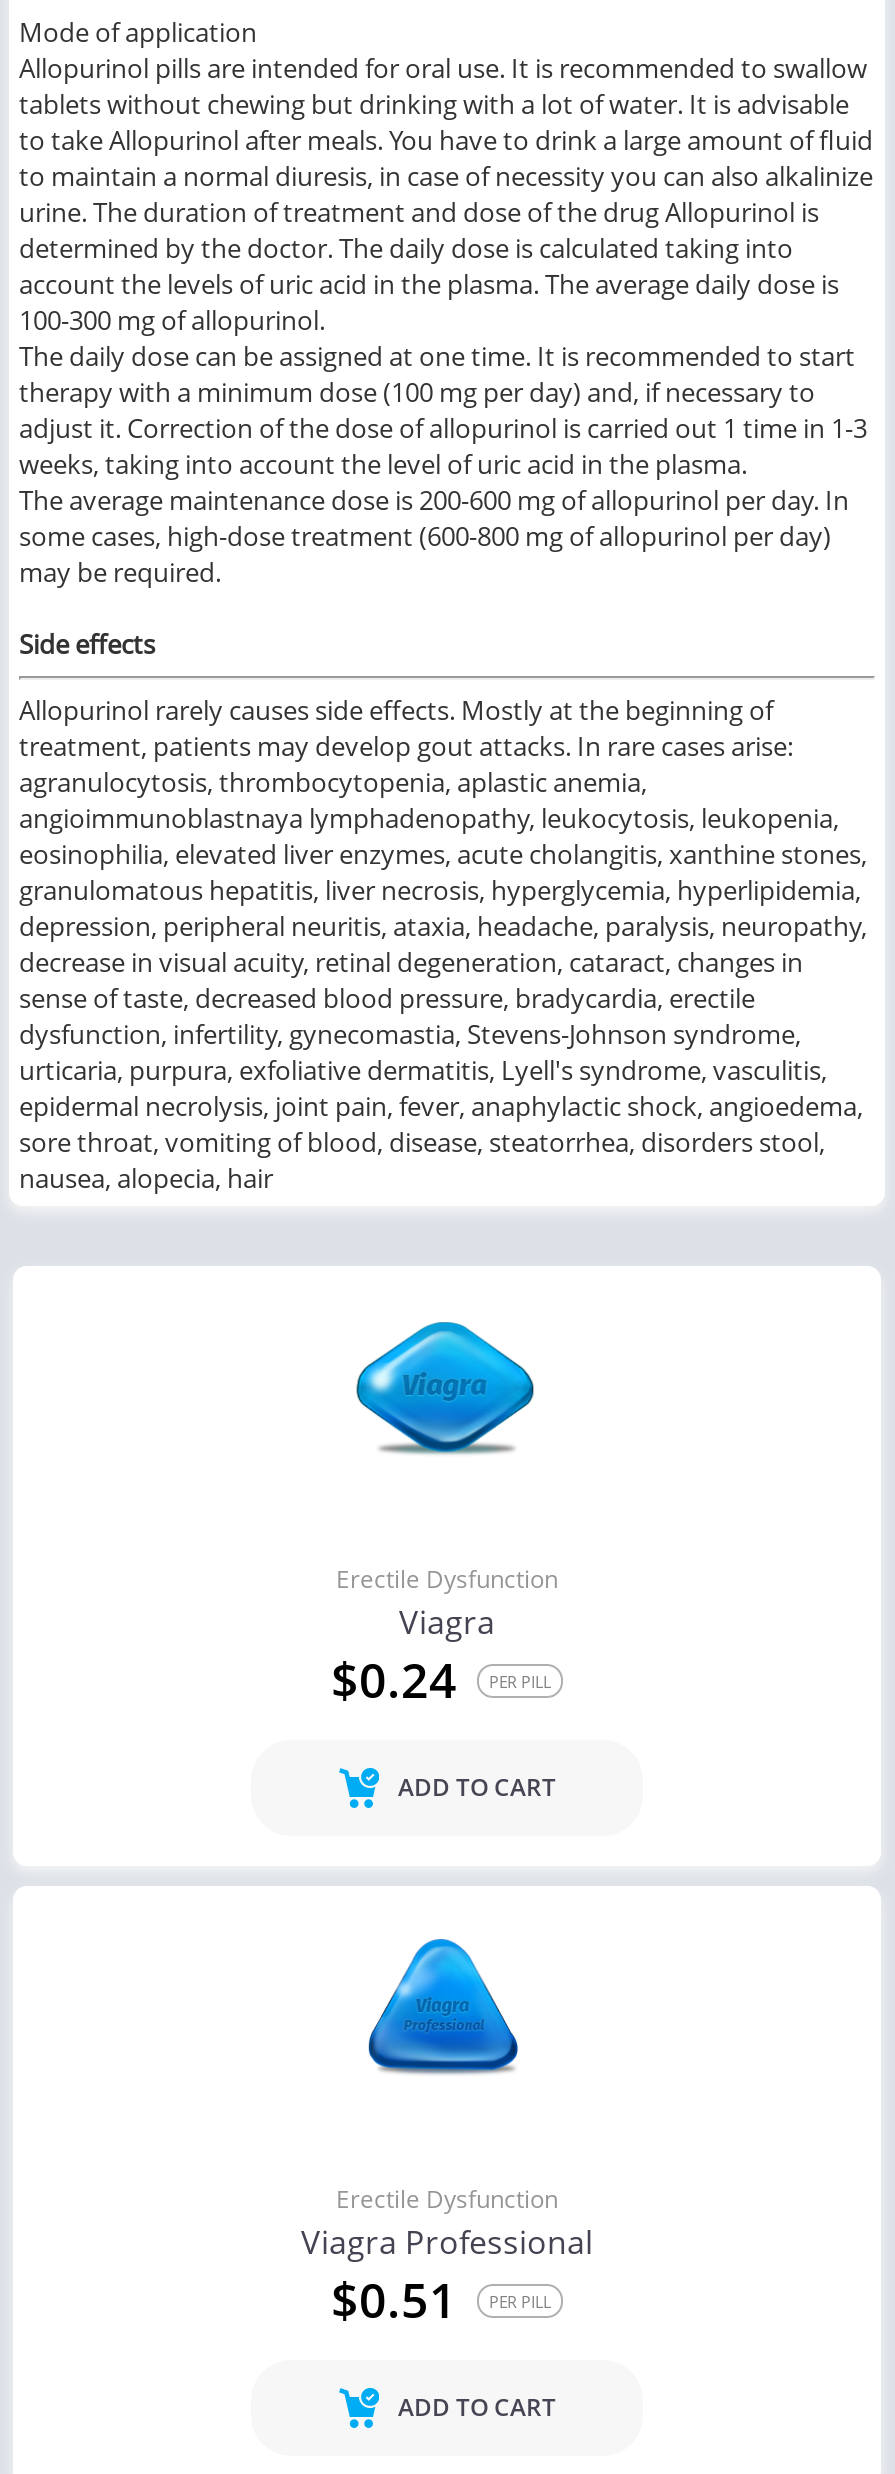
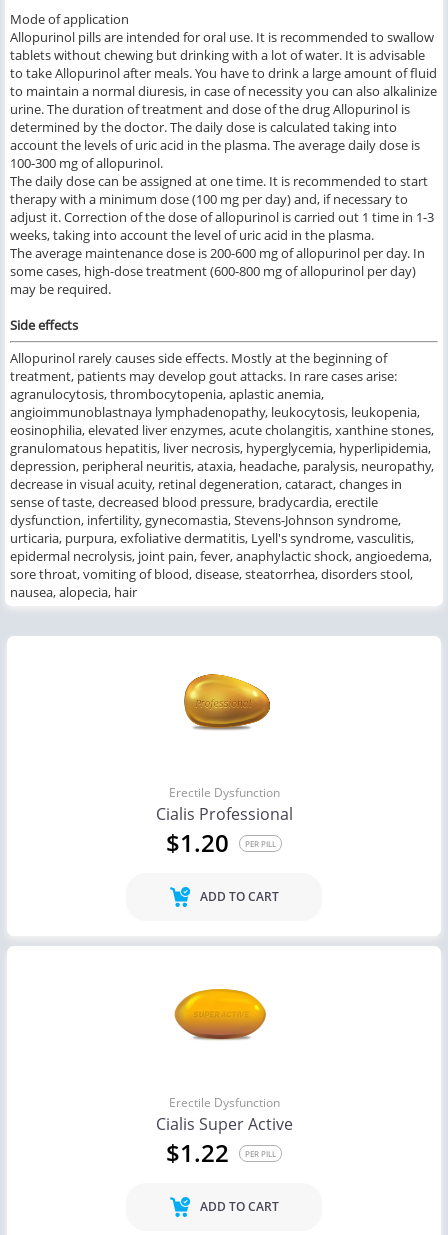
[353,1320,539,1454] [image] -> [179,664,271,730] [image]
[331,1601,495,1713] Viagra | $0.24 -> [155,803,292,859] Cialis Professional | $1.20
[347,1936,531,2074] [image] -> [173,972,267,1040] [image]
[301,2221,593,2333] Viagra Professional | $0.51 -> [155,1113,292,1169] Cialis Super Active | $1.22

